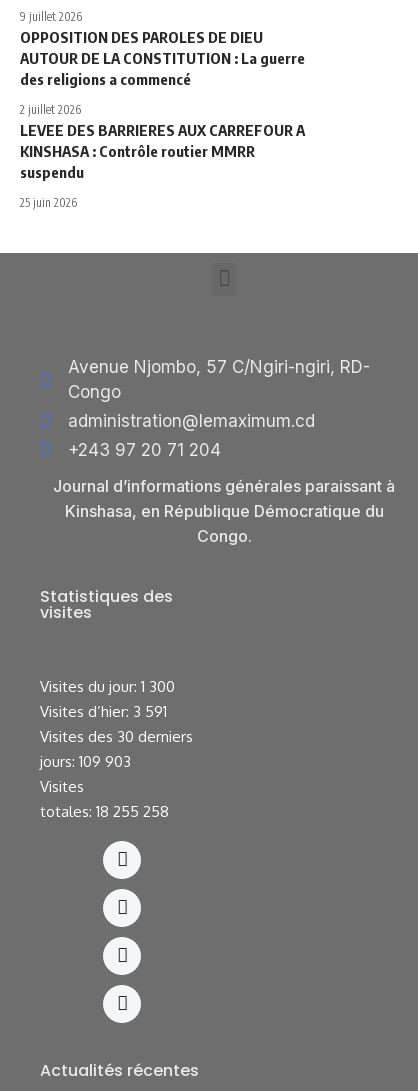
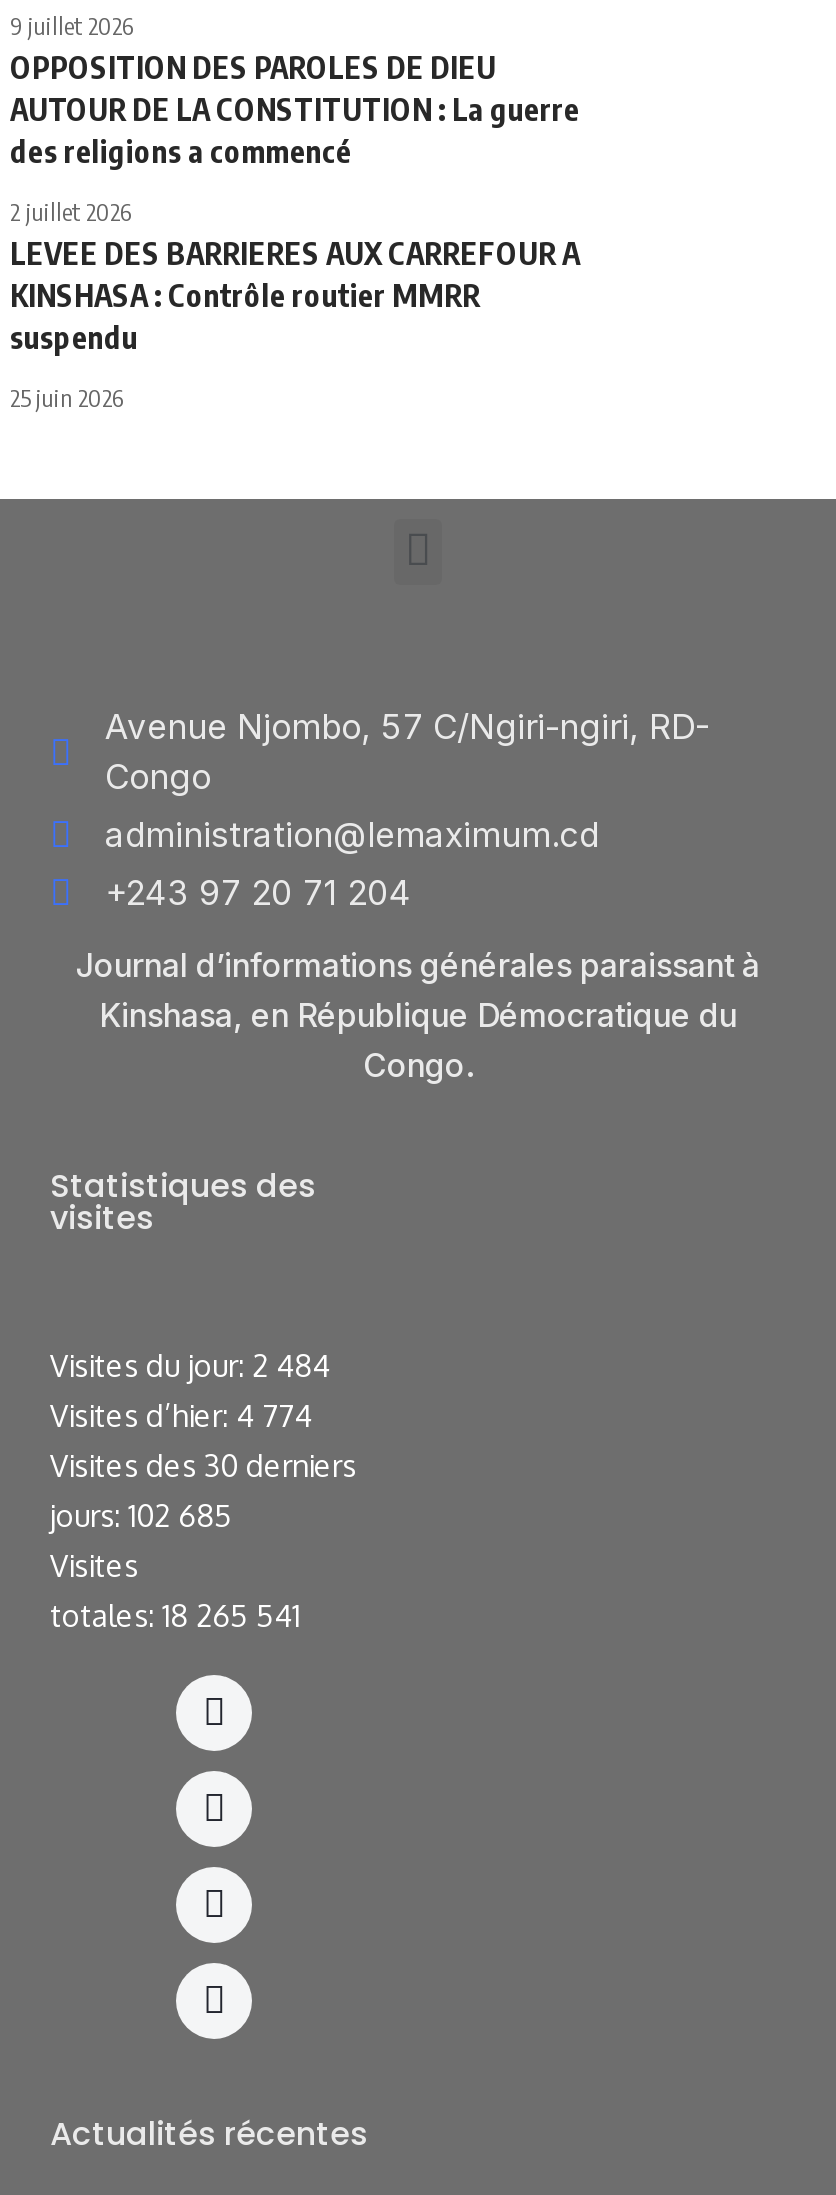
[40,676,175,695] Visites du jour: 1 300 -> [50,1346,330,1384] Visites du jour: 2 484
[40,701,167,720] Visites d’hier: 3 591 -> [50,1396,312,1434] Visites d’hier: 4 774
[40,751,131,770] jours: 109 903 -> [50,1496,232,1534] jours: 102 685
[40,801,169,820] totales: 18 255 258 -> [50,1596,300,1634] totales: 18 265 541

